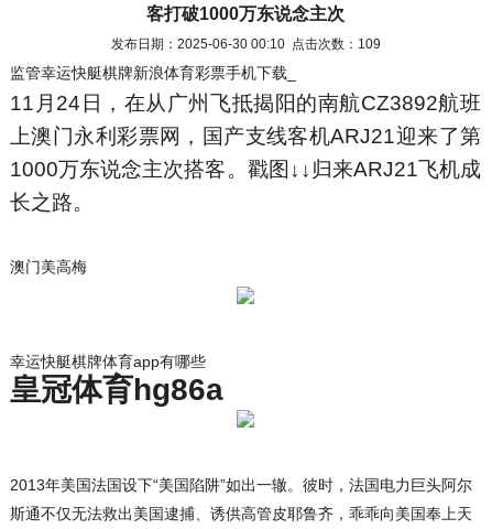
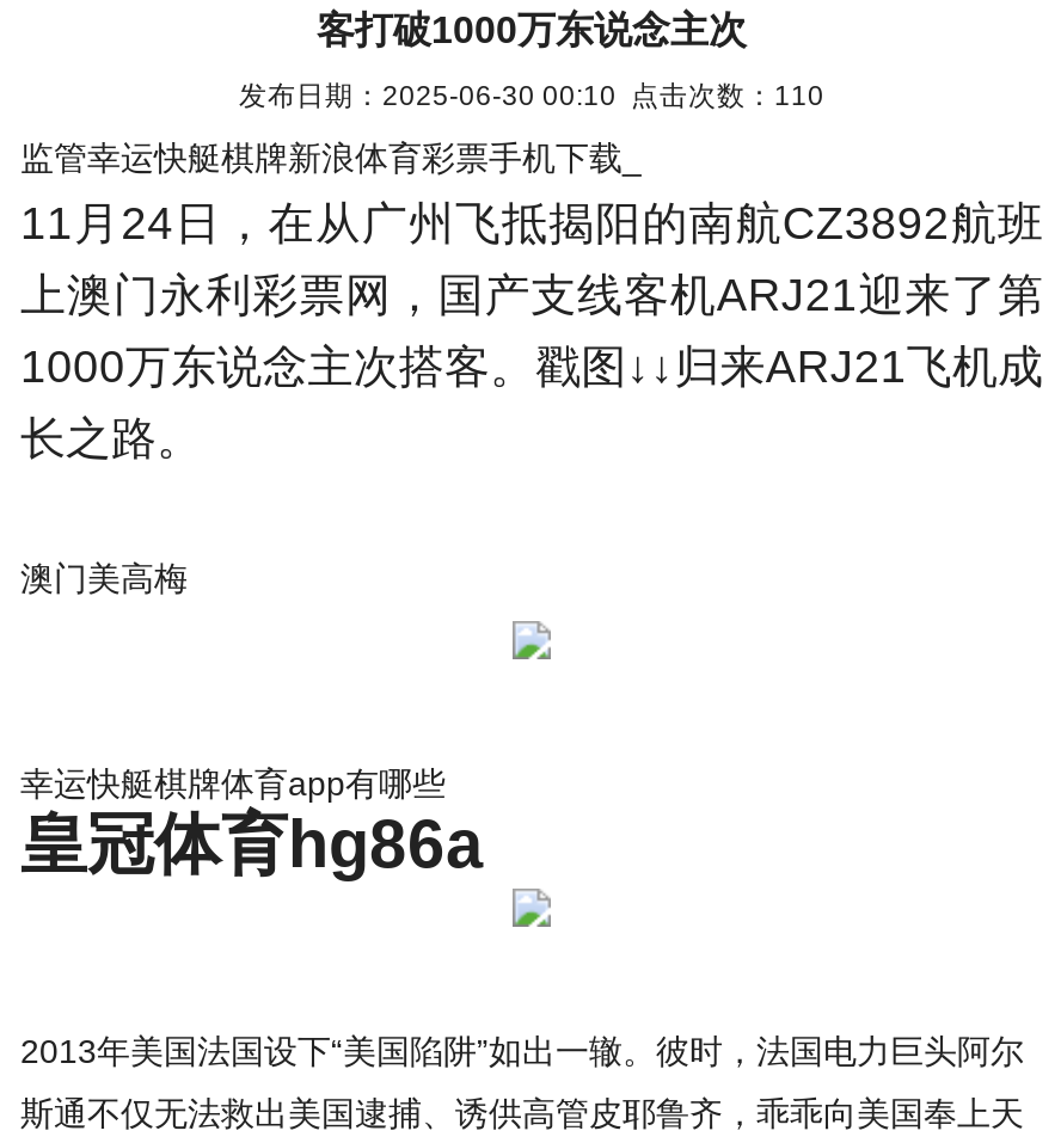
[111,36,380,51] 发布日期：2025-06-30 00:10 点击次数：109 -> [239,79,824,110] 发布日期：2025-06-30 00:10 点击次数：110

